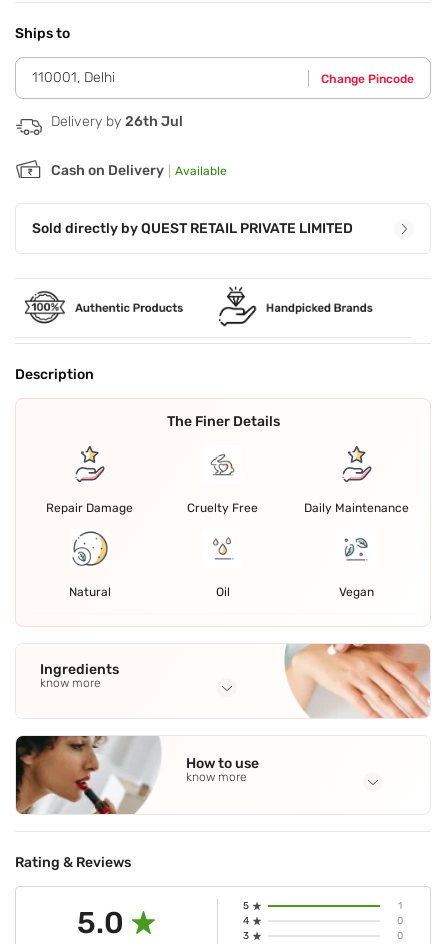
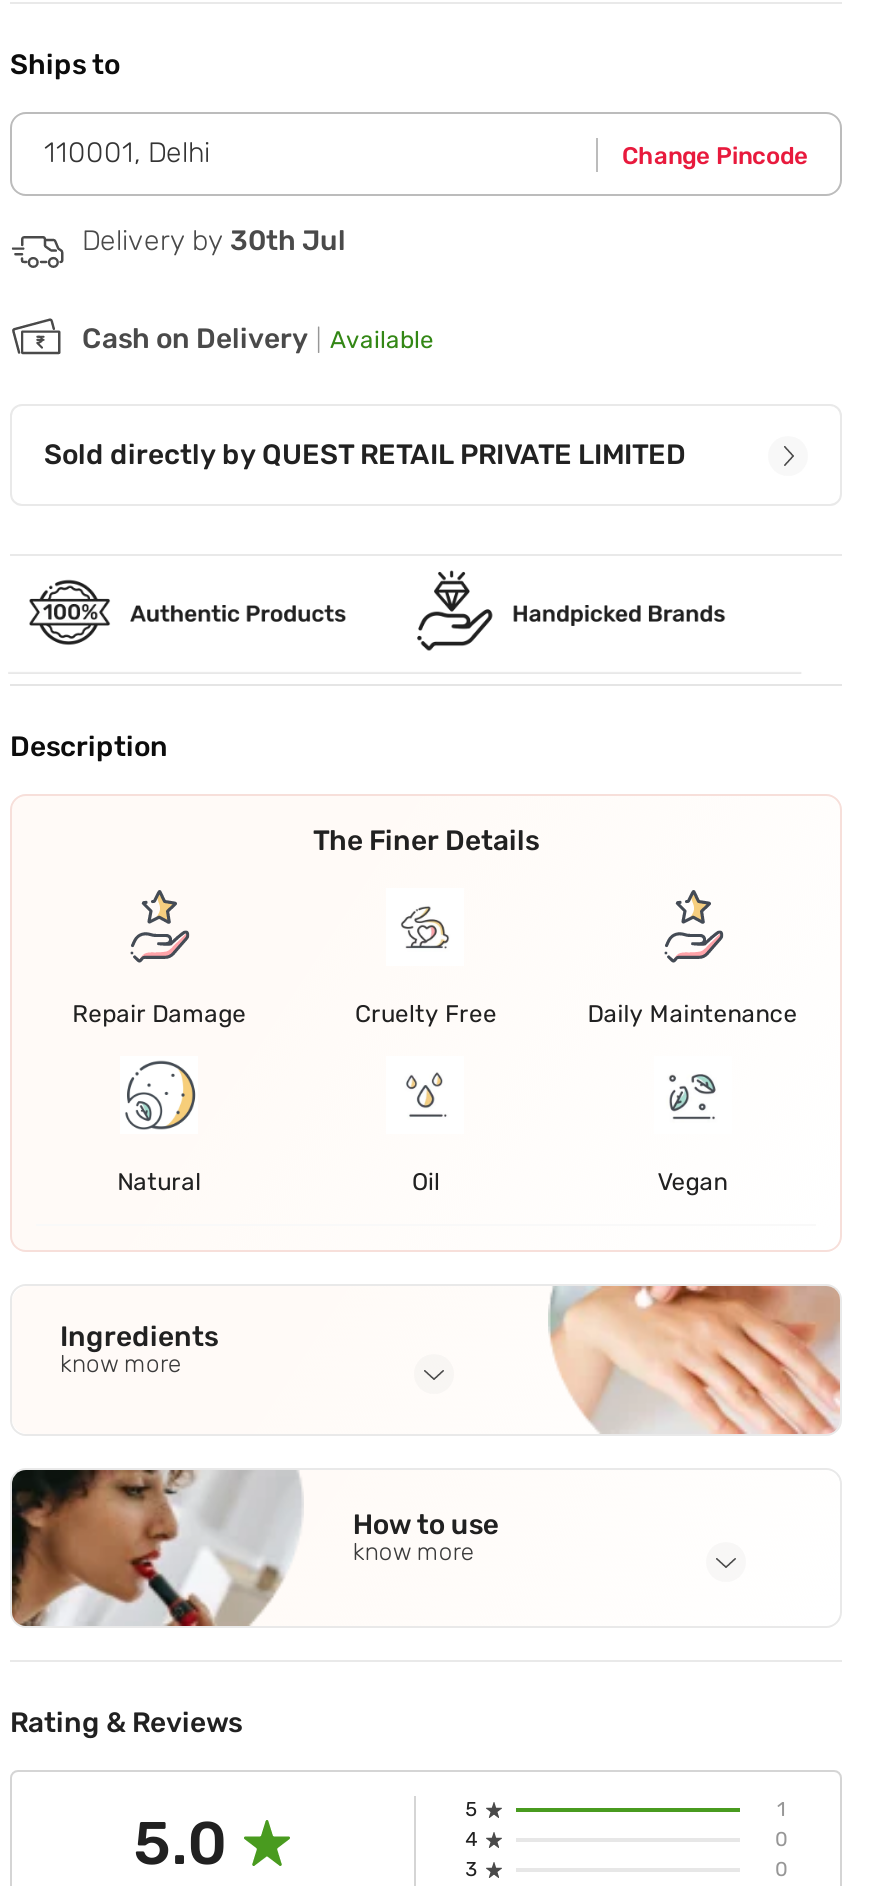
[51,113,183,130] Delivery by 26th Jul -> [82,225,346,259] Delivery by 30th Jul

